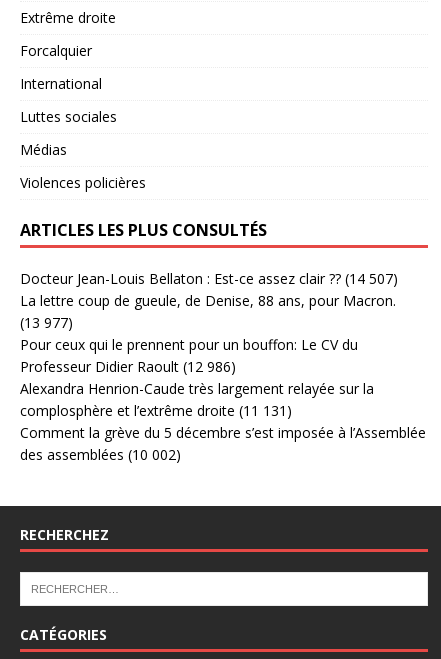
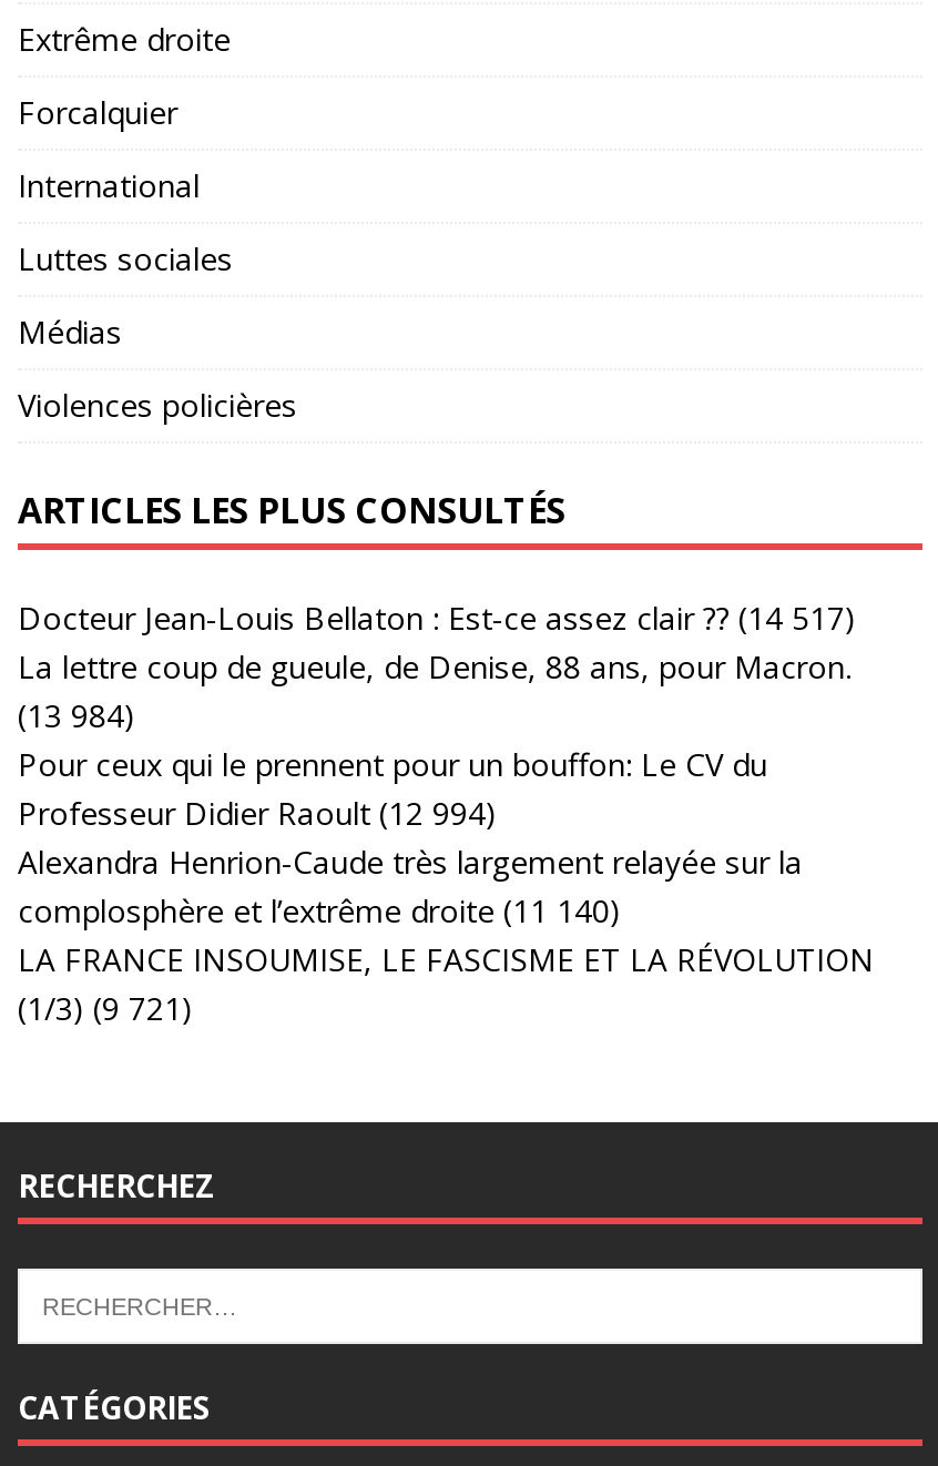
[20,269,398,288] Docteur Jean-Louis Bellaton : Est-ce assez clair ?? (14 507) -> [18,596,856,638] Docteur Jean-Louis Bellaton : Est-ce assez clair ?? (14 517)
[20,313,73,332] (13 977) -> [18,693,135,735] (13 984)
[20,357,236,376] Professeur Didier Raoult (12 986) -> [18,791,497,833] Professeur Didier Raoult (12 994)
[20,401,426,464] complosphère et l’extrême droite (11 131) | Comment la grève du 5 décembre s’est imposée à l’Assemblée | des assemblées (10 002) -> [18,888,874,1028] complosphère et l’extrême droite (11 140) | LA FRANCE INSOUMISE, LE FASCISME ET LA RÉVOLUTION | (1/3) (9 721)

